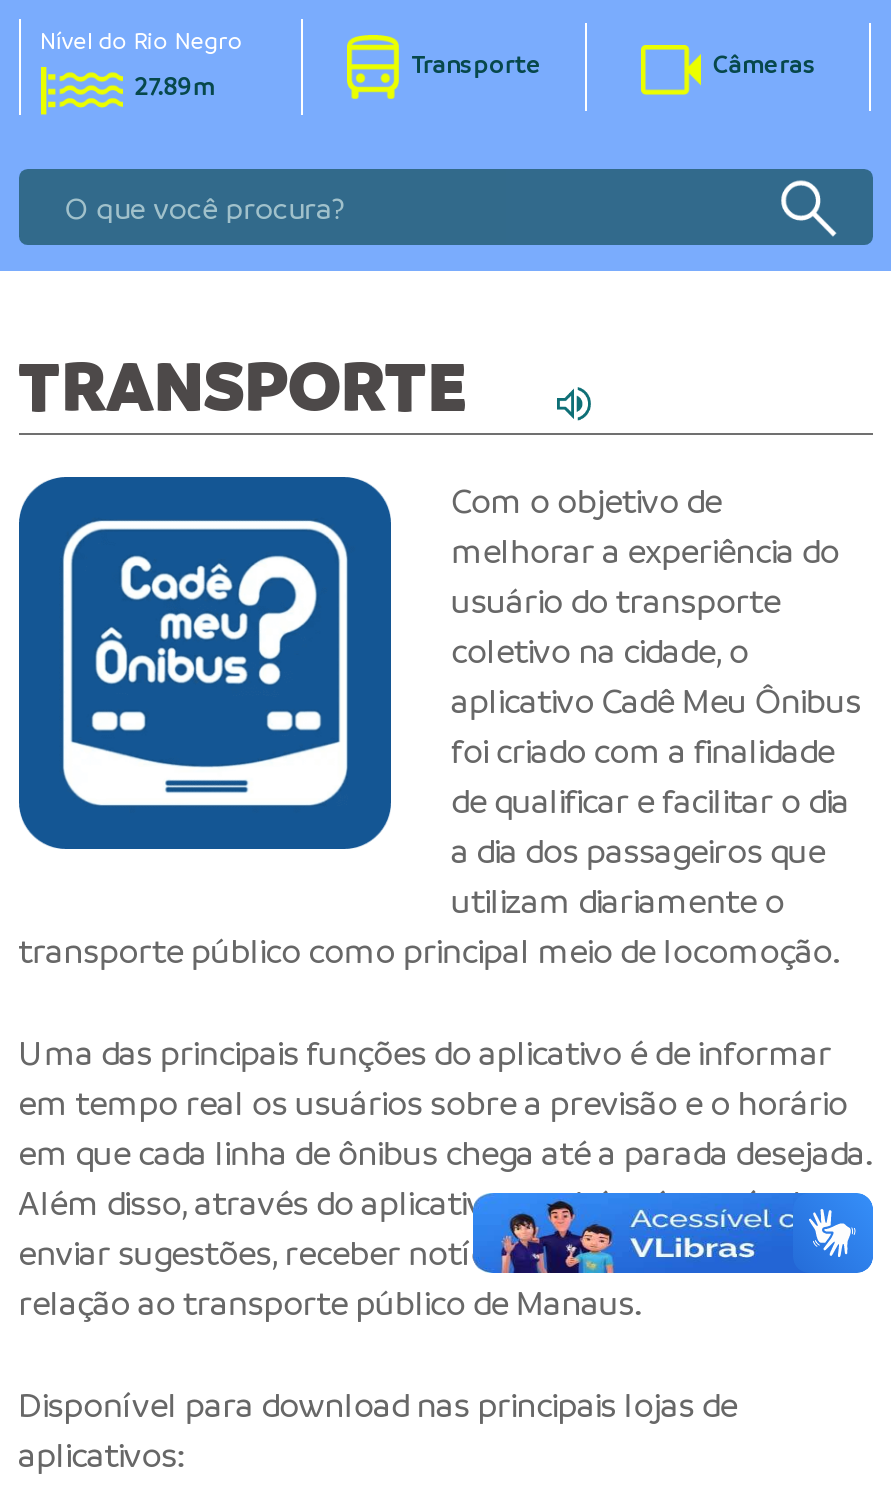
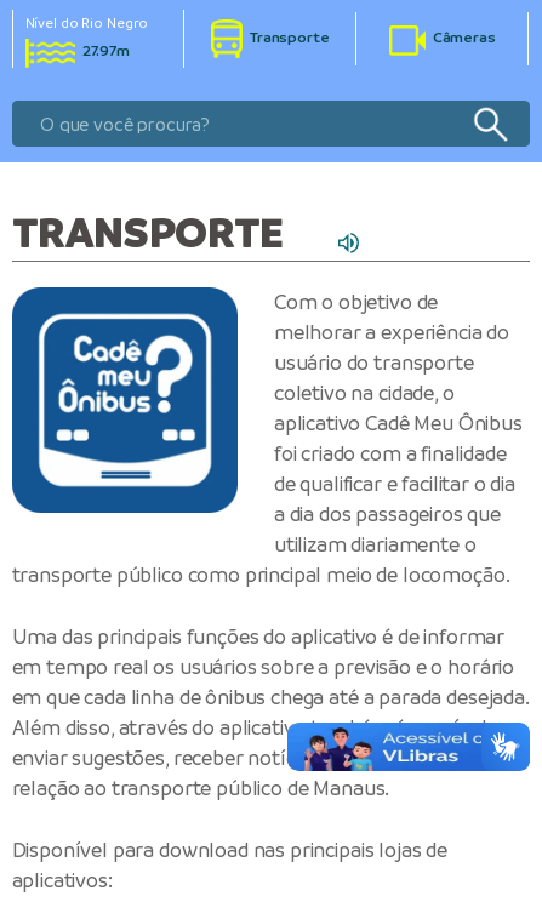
[135,71,215,103] 27.89m -> [82,41,129,60] 27.97m

